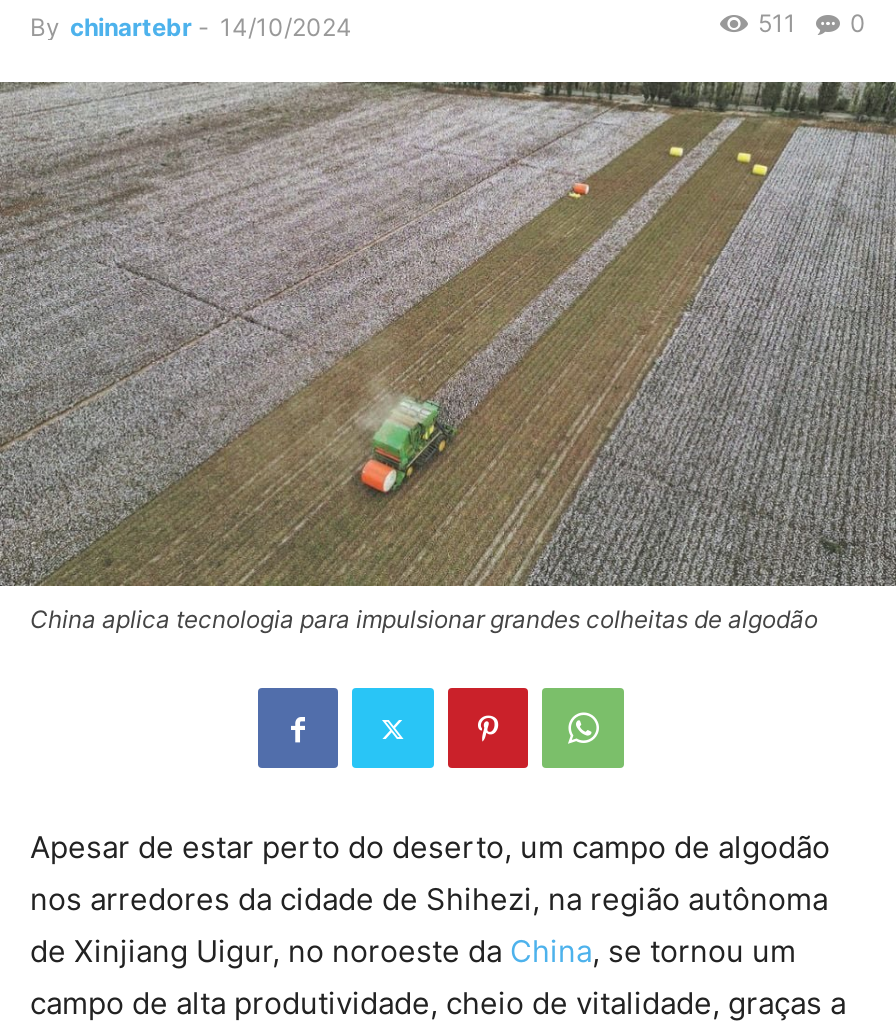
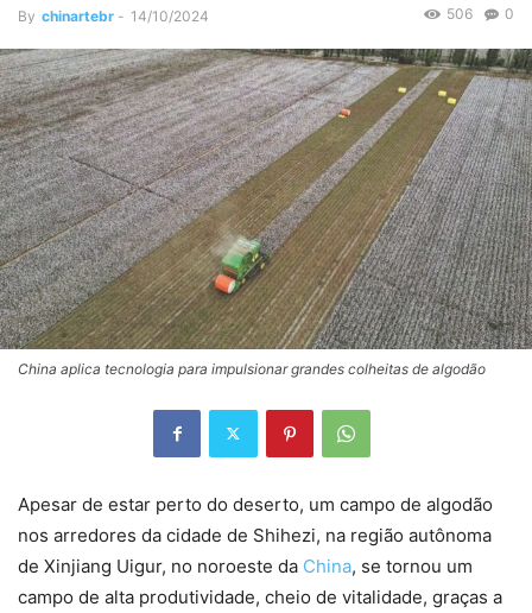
[758,8,866,38] 511 0 -> [446,5,514,23] 506 0

